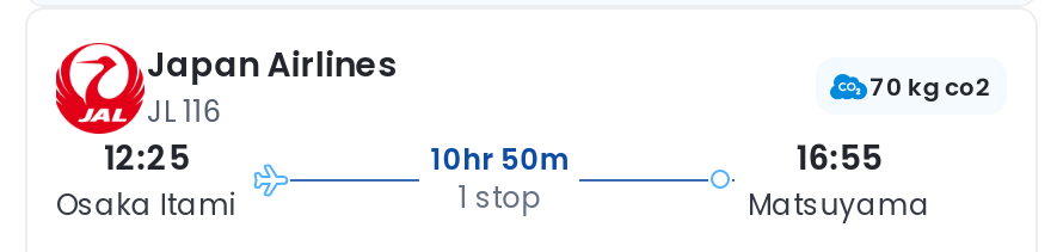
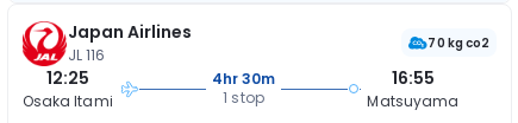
[431,139,568,180] 10hr 50m -> [212,69,275,89] 4hr 30m

